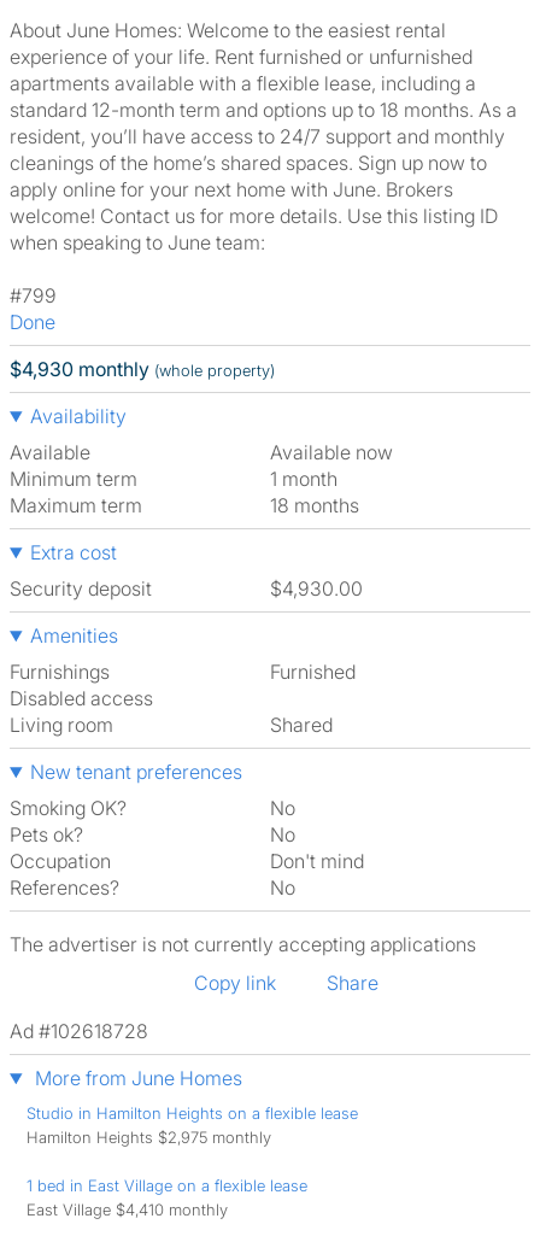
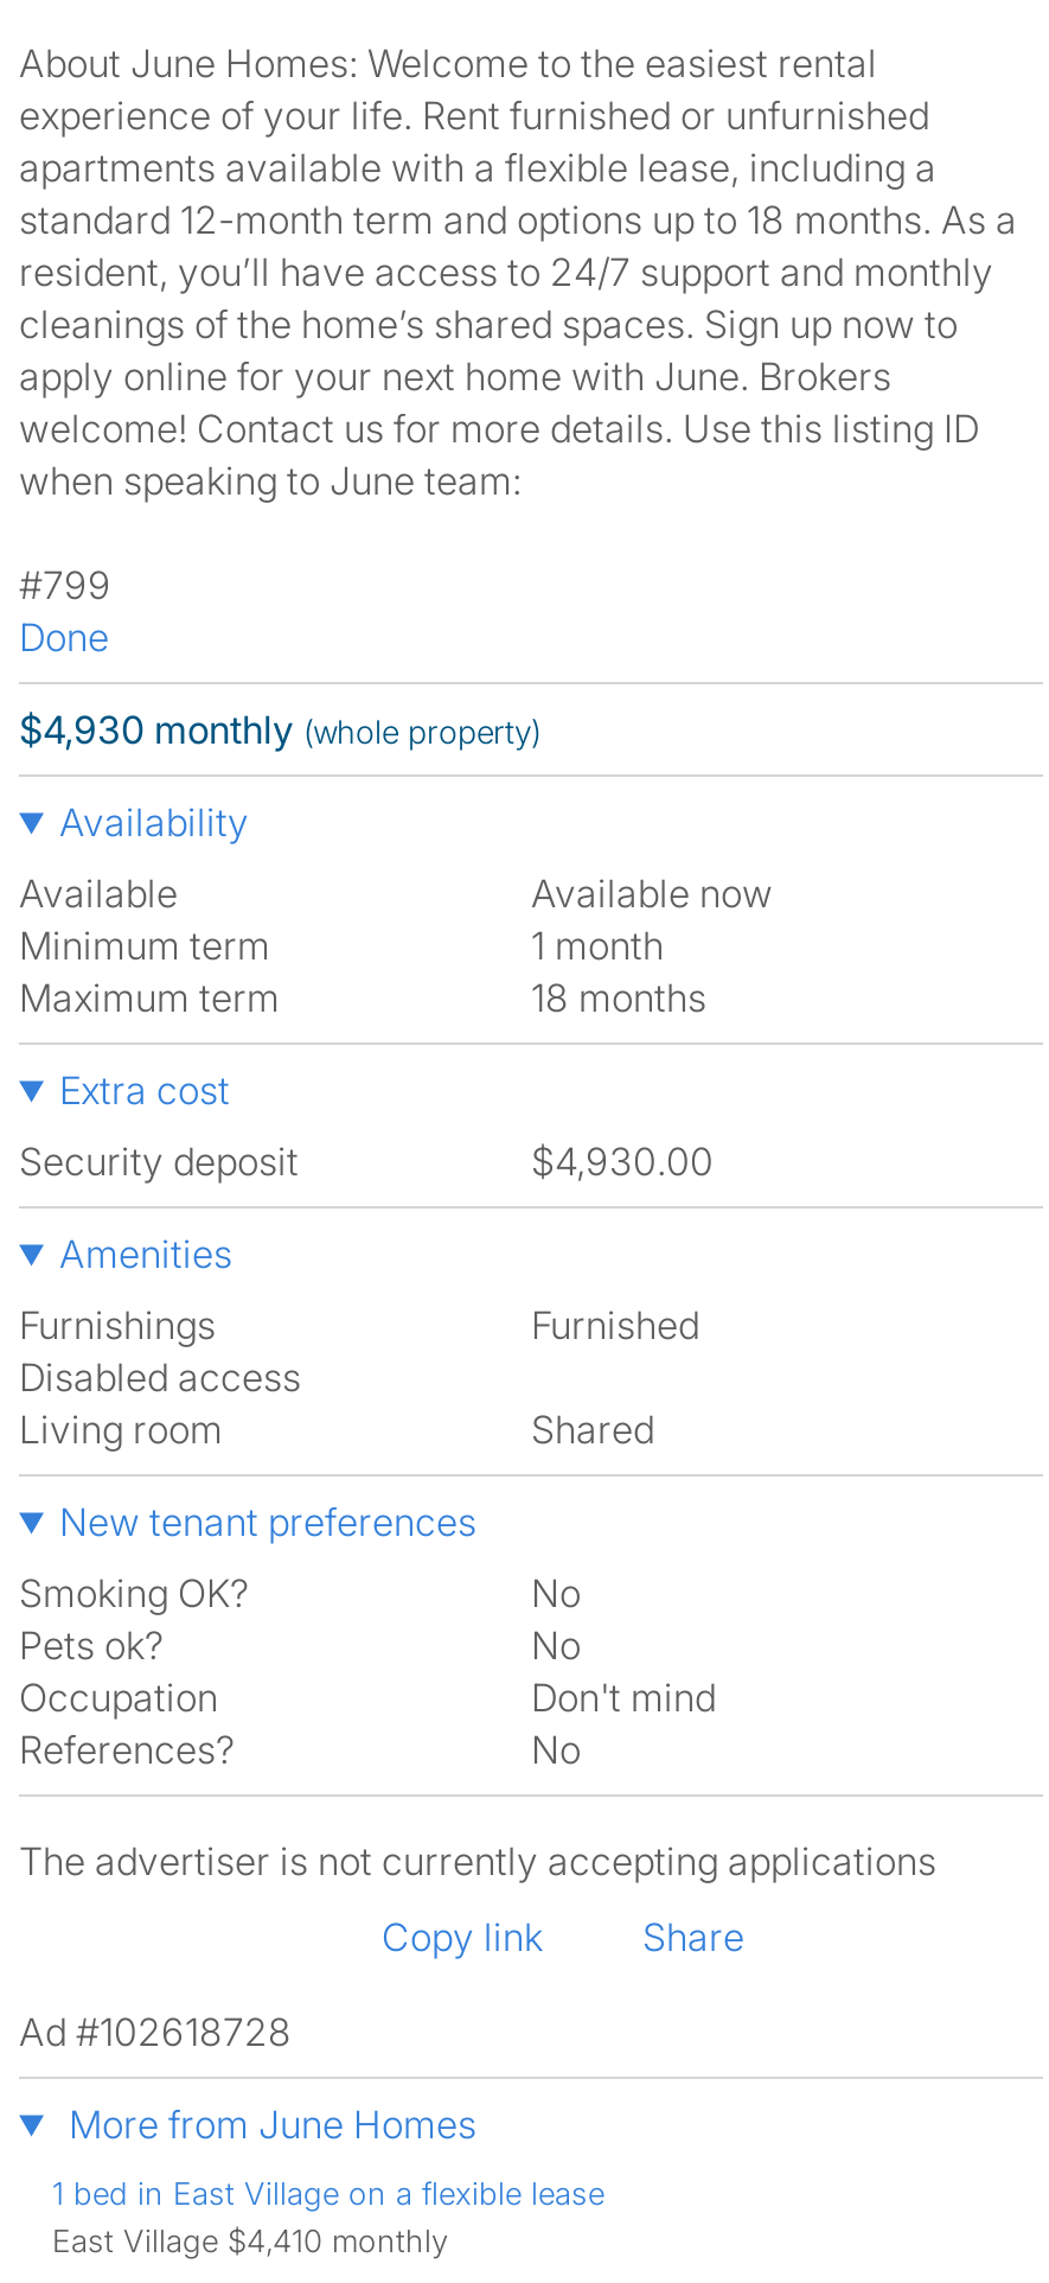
[27,1103,358,1147] Studio in Hamilton Heights on a flexible lease | Hamilton Heights $2,975 monthly -> none

